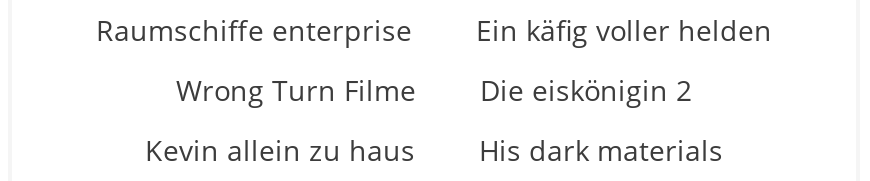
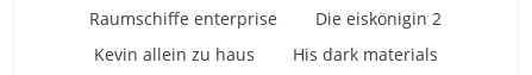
[176,11,772,109] Ein käfig voller helden | Wrong Turn Filme -> none

